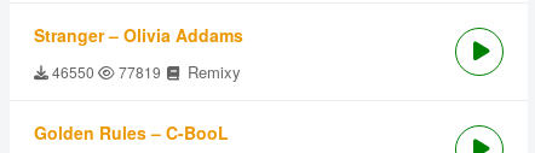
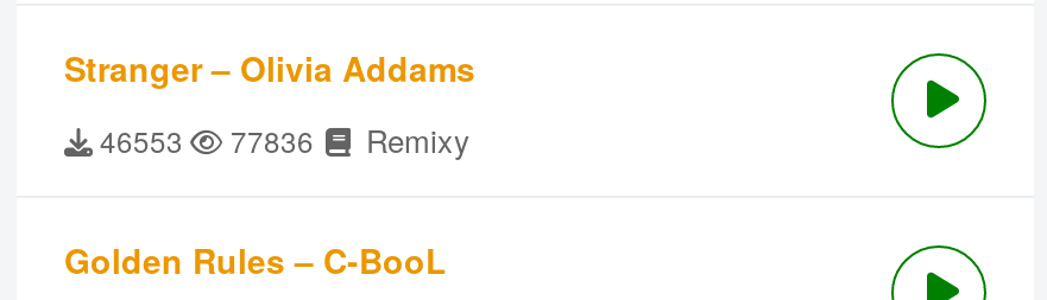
[48,61,98,82] 46550 -> [93,120,190,160] 46553
[115,61,165,82] 77819 -> [223,120,321,160] 77836

